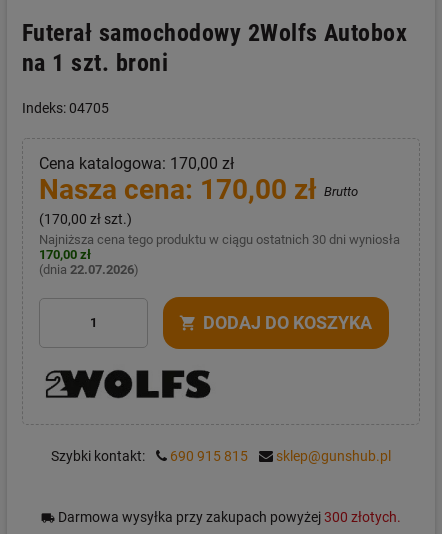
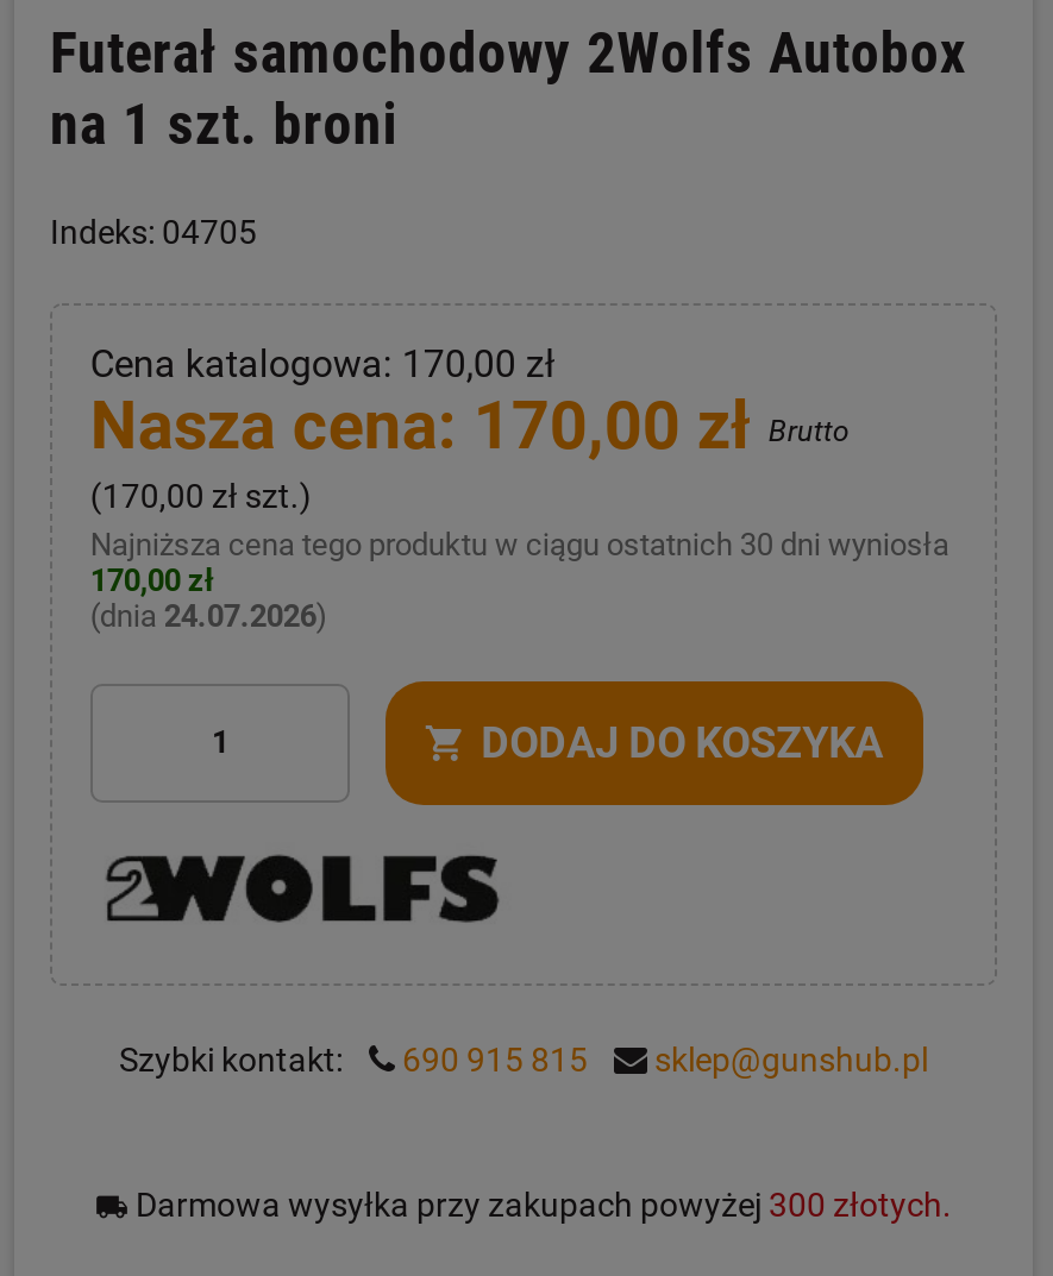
[39,262,139,277] (dnia 22.07.2026) -> [90,597,328,633] (dnia 24.07.2026)

